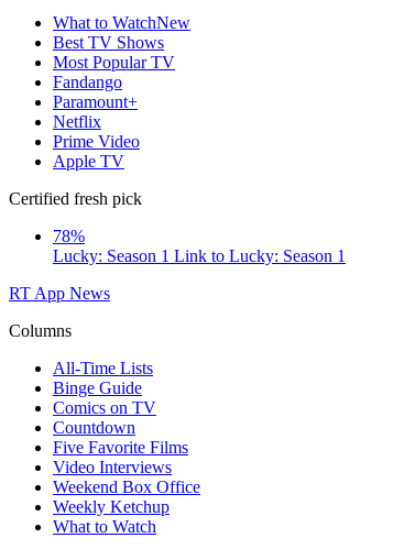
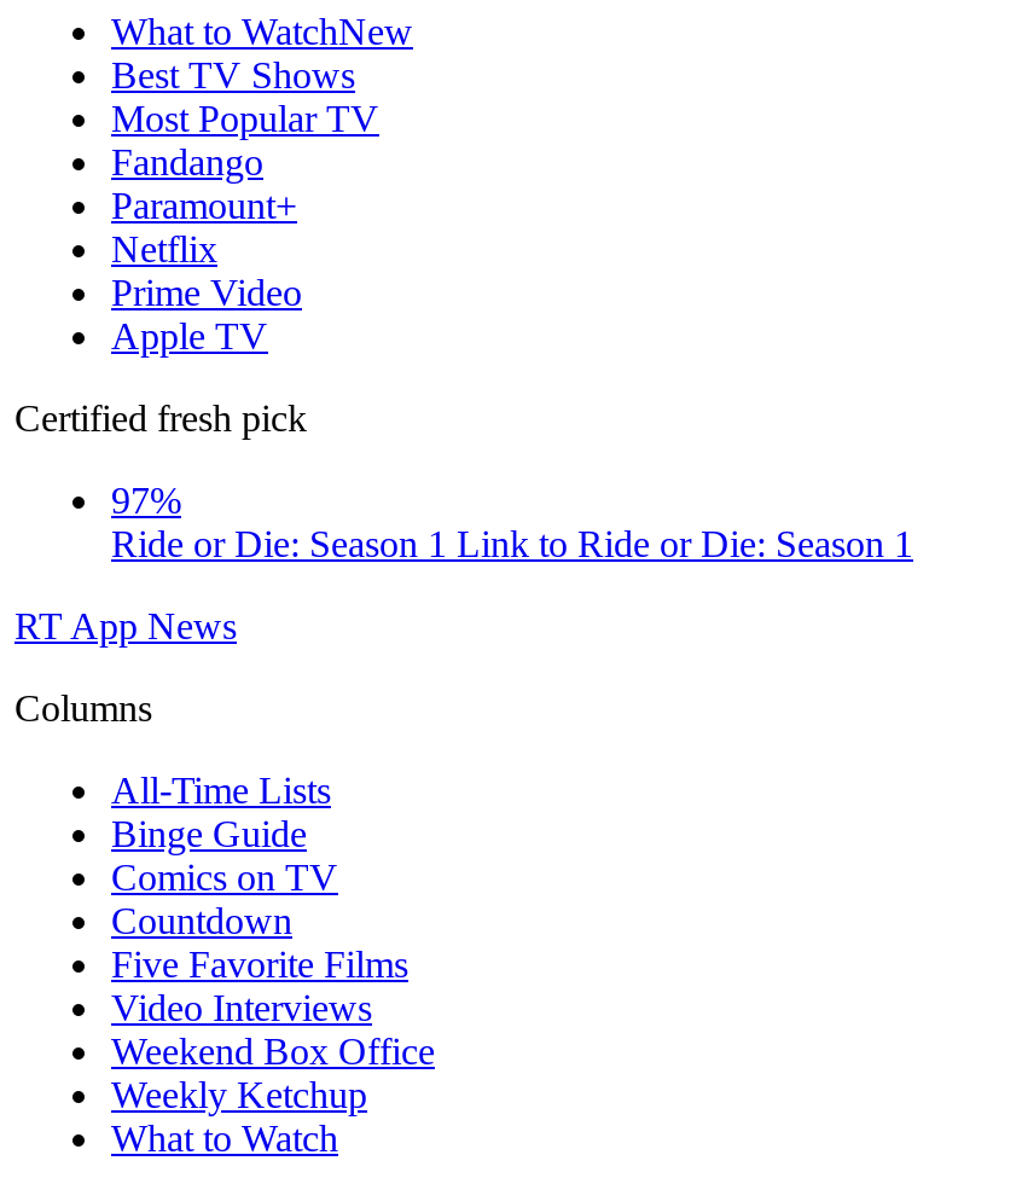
[53,227,346,265] 78% | Lucky: Season 1 Link to Lucky: Season 1 -> [111,480,913,564] 97% | Ride or Die: Season 1 Link to Ride or Die: Season 1

